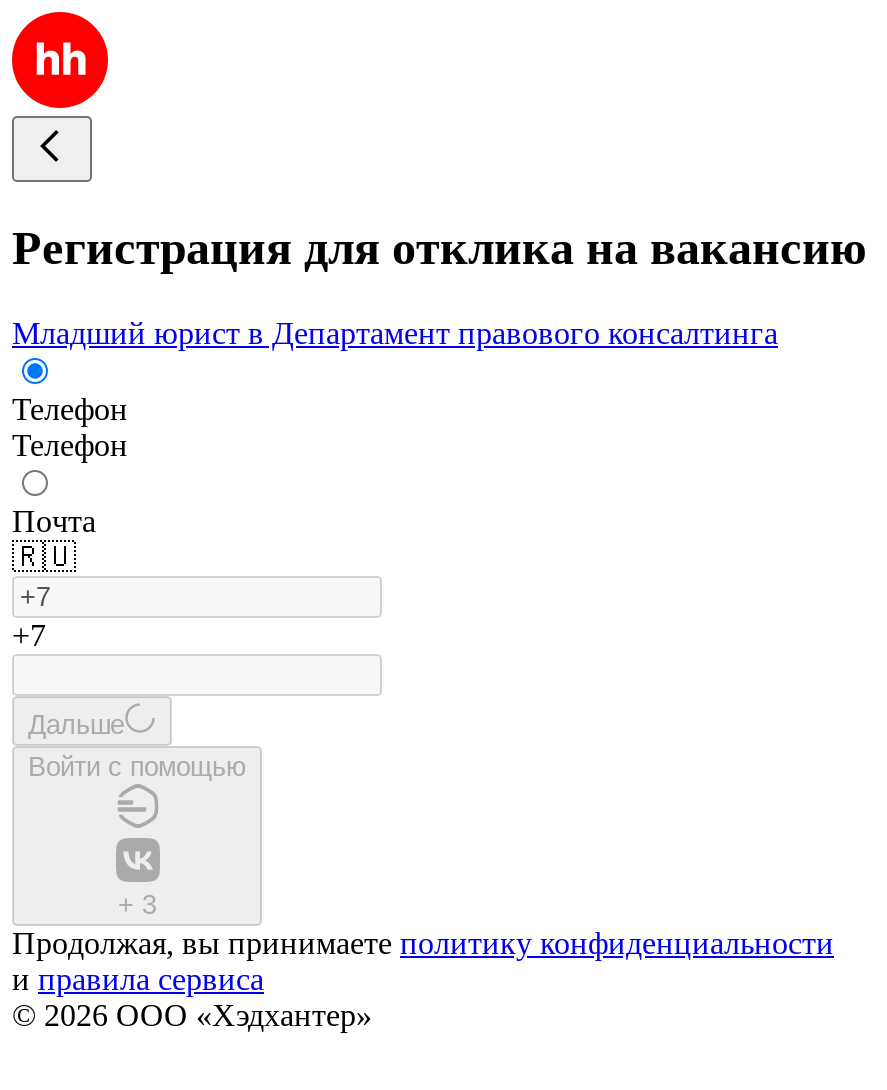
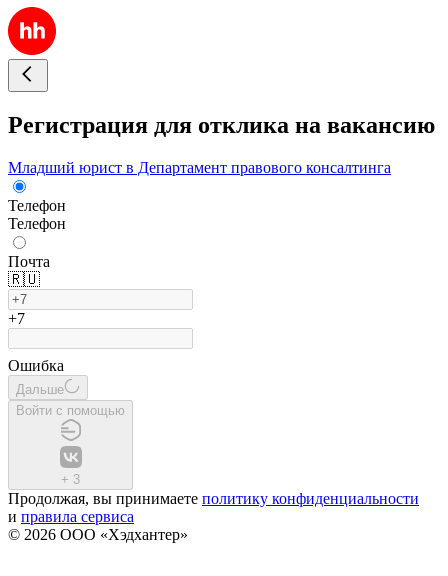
none -> [8,357,64,374] Ошибка

